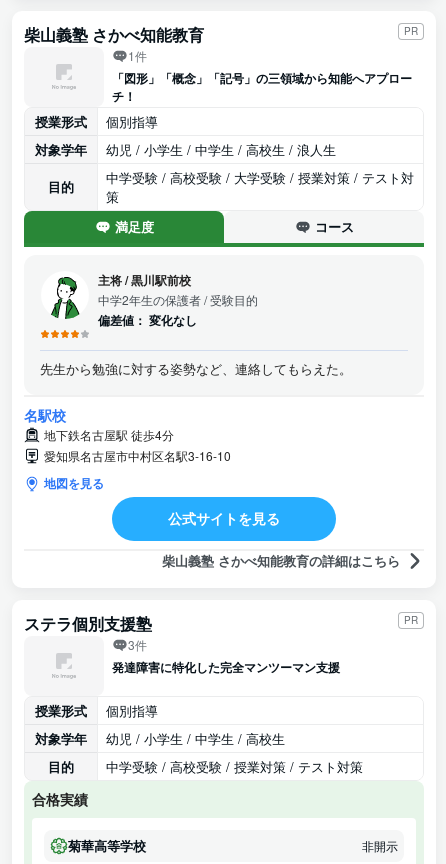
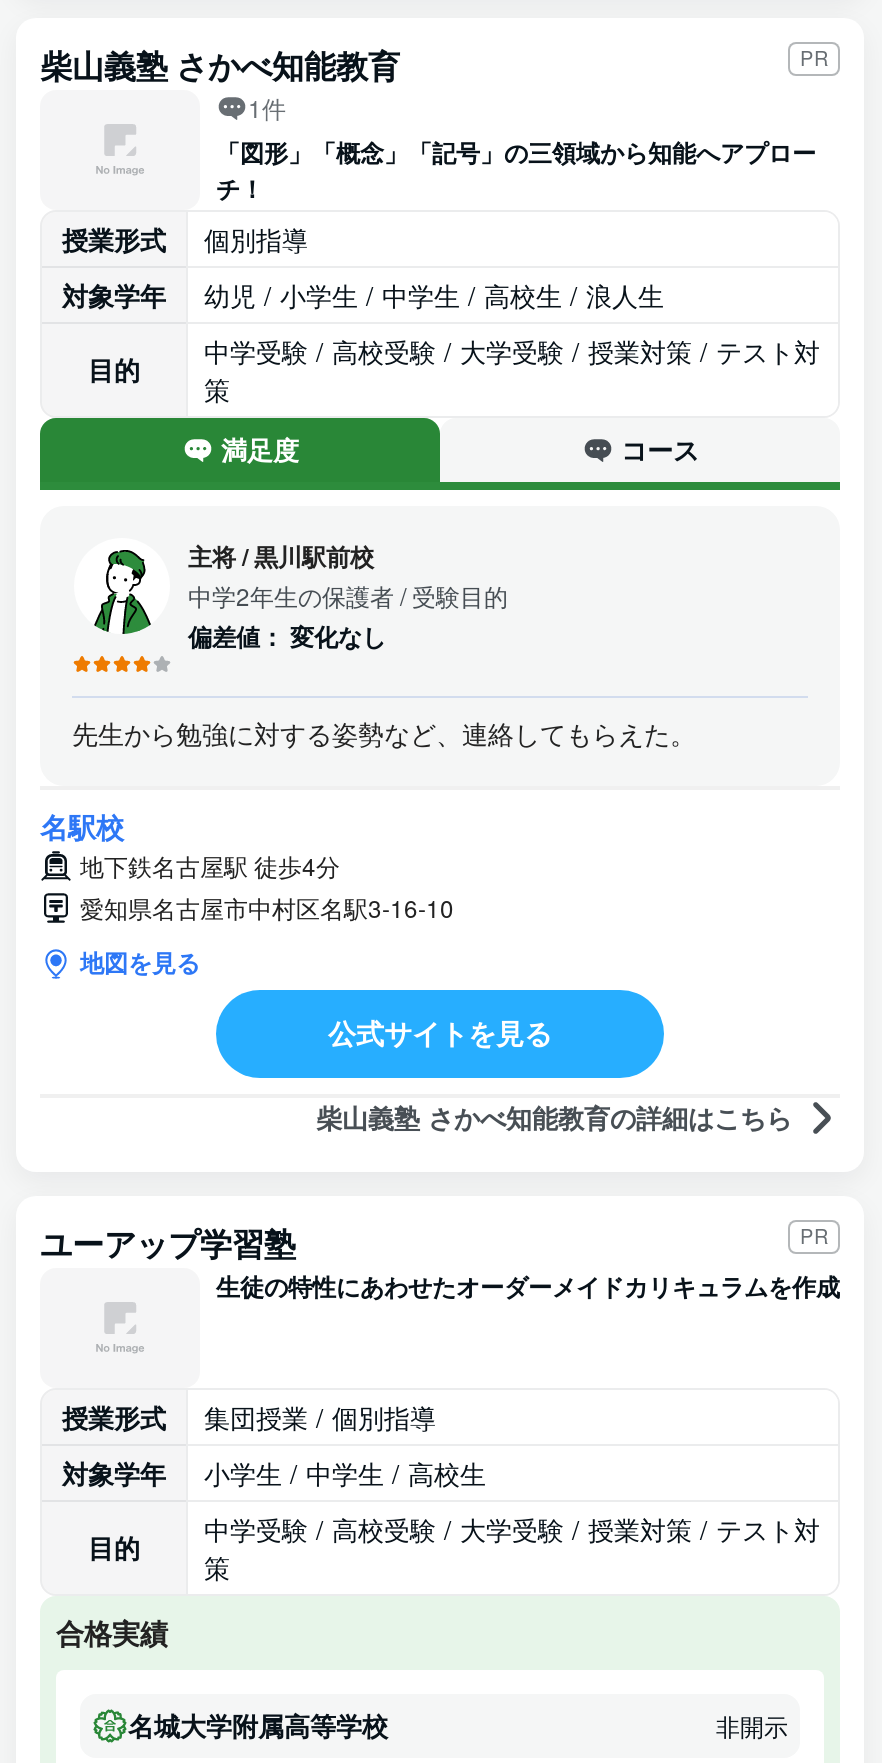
[24,612,152,635] ステラ個別支援塾 -> [40,1220,296,1266] ユーアップ学習塾
[112,636,340,676] 3件 | 発達障害に特化した完全マンツーマン支援 -> [216,1268,840,1304] 生徒の特性にあわせたオーダーメイドカリキュラムを作成
[106,701,158,720] 個別指導 -> [204,1398,436,1436] 集団授業 / 個別指導
[106,729,285,748] 幼児 / 小学生 / 中学生 / 高校生 -> [204,1454,486,1492] 小学生 / 中学生 / 高校生
[106,757,363,776] 中学受験 / 高校受験 / 授業対策 / テスト対策 -> [204,1510,820,1586] 中学受験 / 高校受験 / 大学受験 / 授業対策 / テスト対 | 策
[68,836,146,855] 菊華高等学校 -> [128,1706,388,1744] 名城大学附属高等学校

